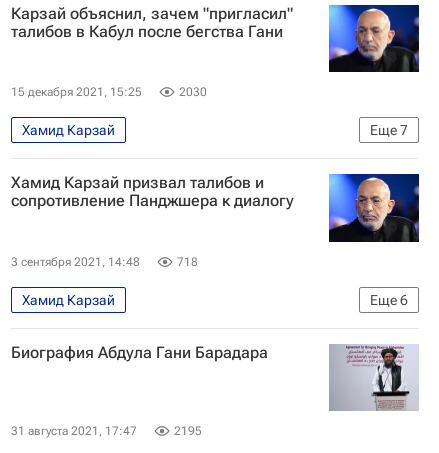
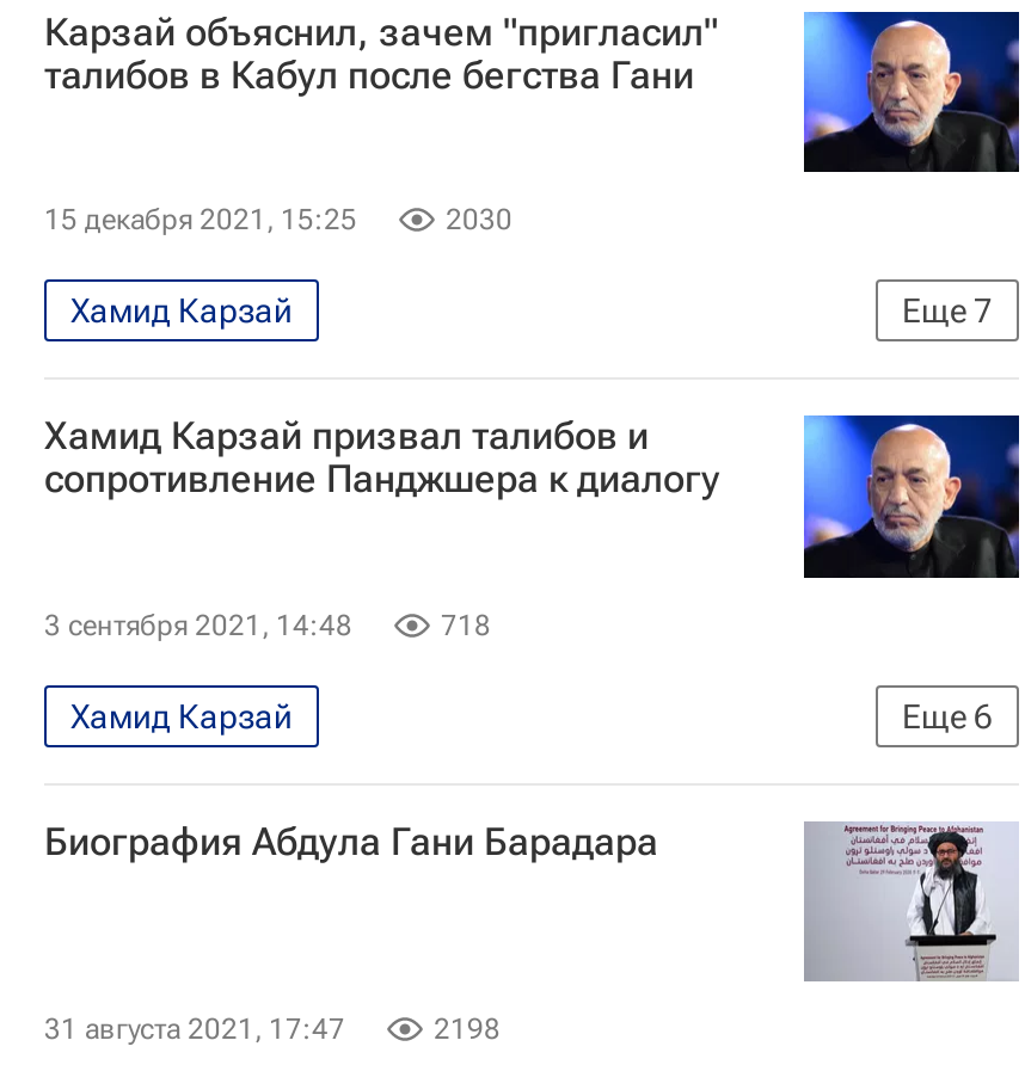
[174,424,202,438] 2195 -> [434,1012,501,1046] 2198

